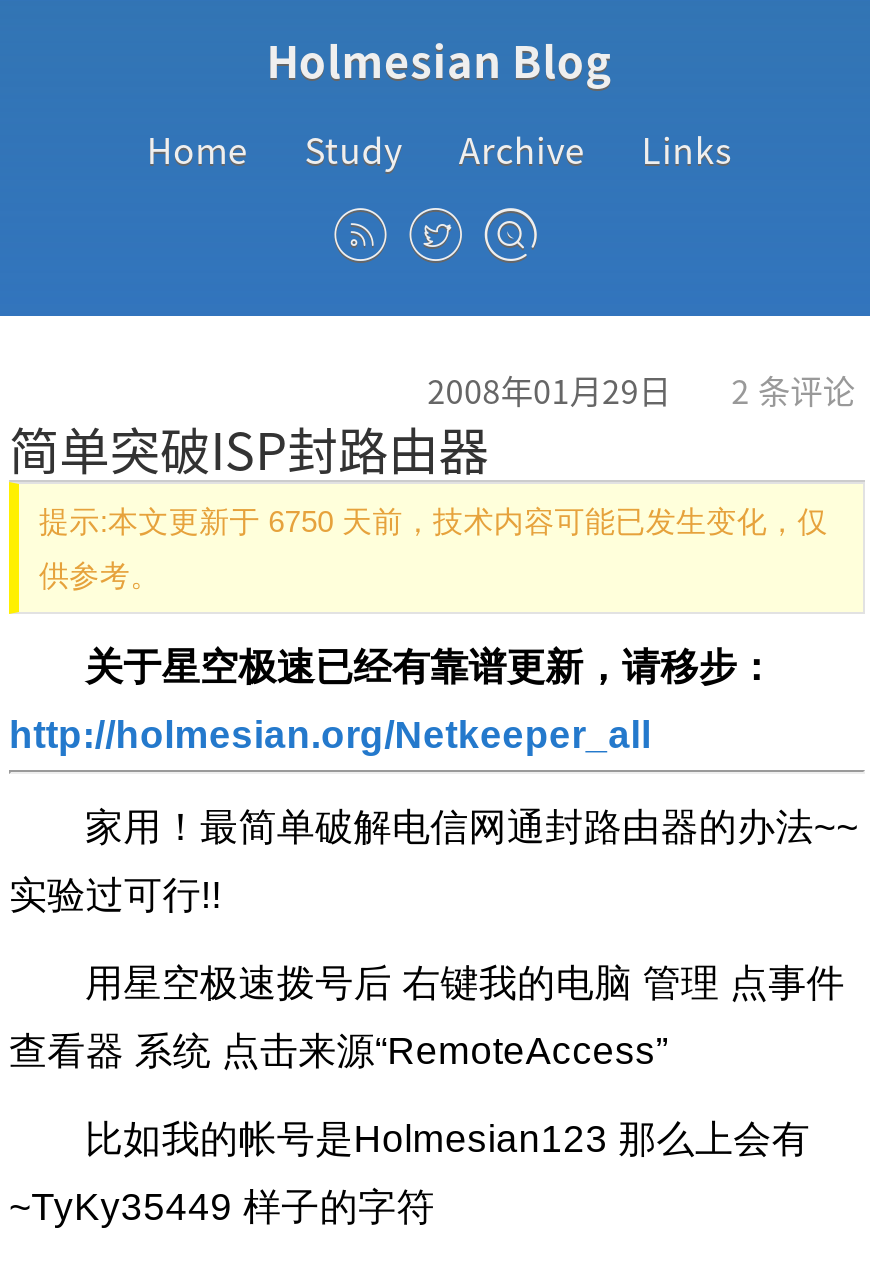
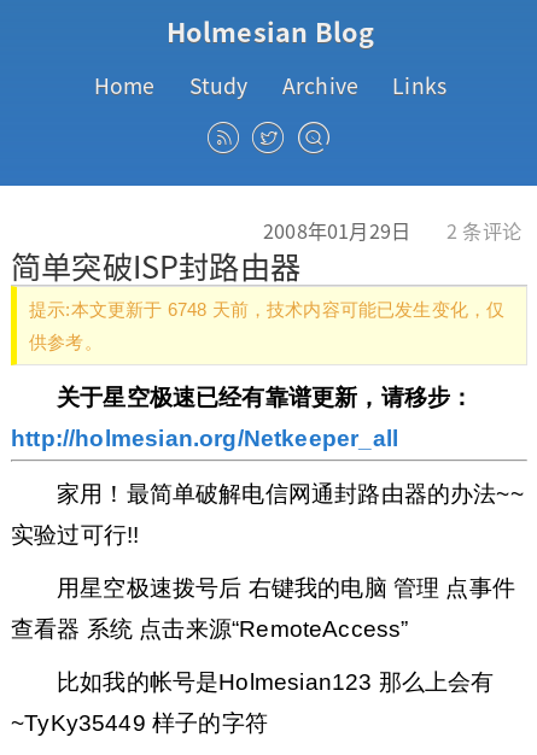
[39,504,828,538] 提示:本文更新于 6750 天前，技术内容可能已发生变化，仅 -> [29,299,505,320] 提示:本文更新于 6748 天前，技术内容可能已发生变化，仅

